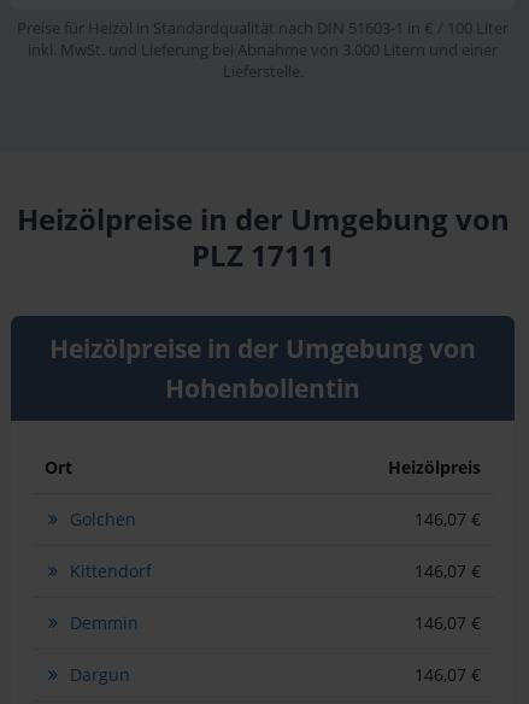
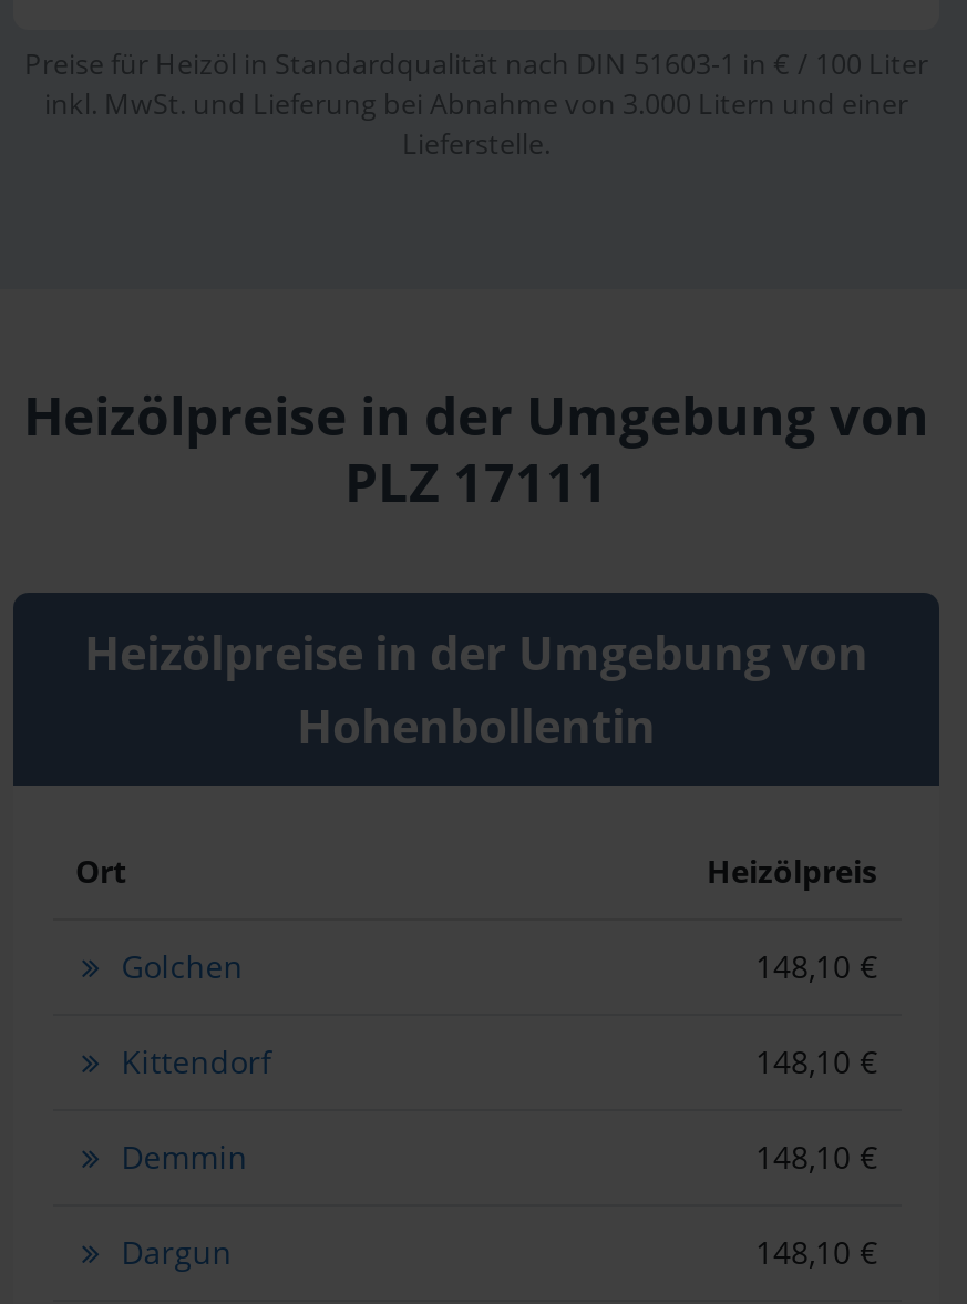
[415,508,481,531] 146,07 € -> [755,946,877,988] 148,10 €
[415,560,481,583] 146,07 € -> [755,1041,877,1083] 148,10 €
[415,612,481,634] 146,07 € -> [755,1136,877,1178] 148,10 €
[415,663,481,686] 146,07 € -> [755,1232,877,1274] 148,10 €

